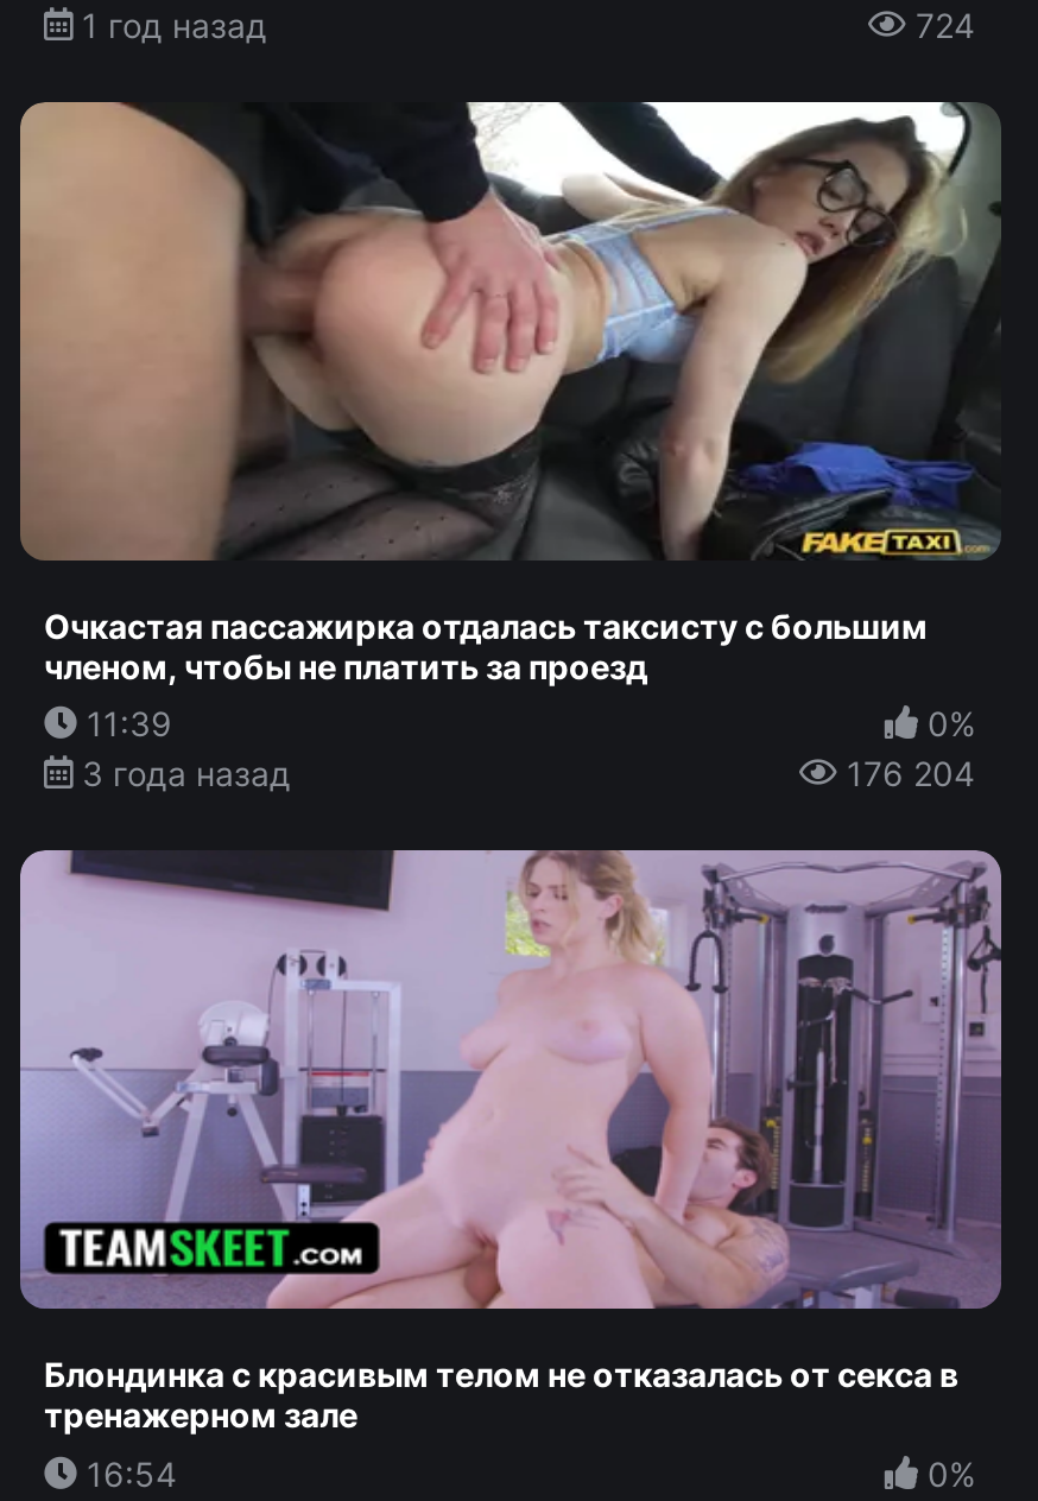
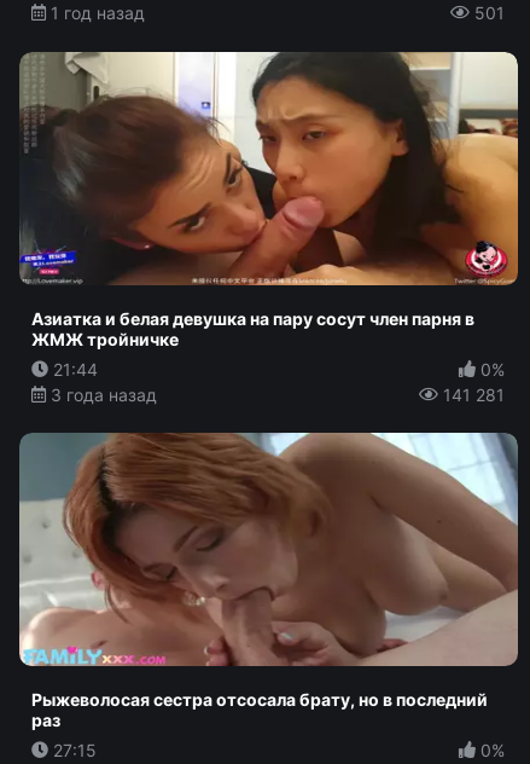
[906,6,975,46] 724 -> [470,3,505,23] 501
[18,100,1001,745] [image] | Очкастая пассажирка отдалась таксисту с большим | членом, чтобы не платить за проезд | 11:39 -> [19,51,519,379] [image] | Азиатка и белая девушка на пару сосут член парня в | ЖМЖ тройничке | 21:44
[837,754,975,795] 176 204 -> [438,384,505,404] 141 281
[18,848,1001,1494] [image] | Блондинка с красивым телом не отказалась от секса в | тренажерном зале | 16:54 -> [18,432,518,760] [image] | Рыжеволосая сестра отсосала брату, но в последний | раз | 27:15

